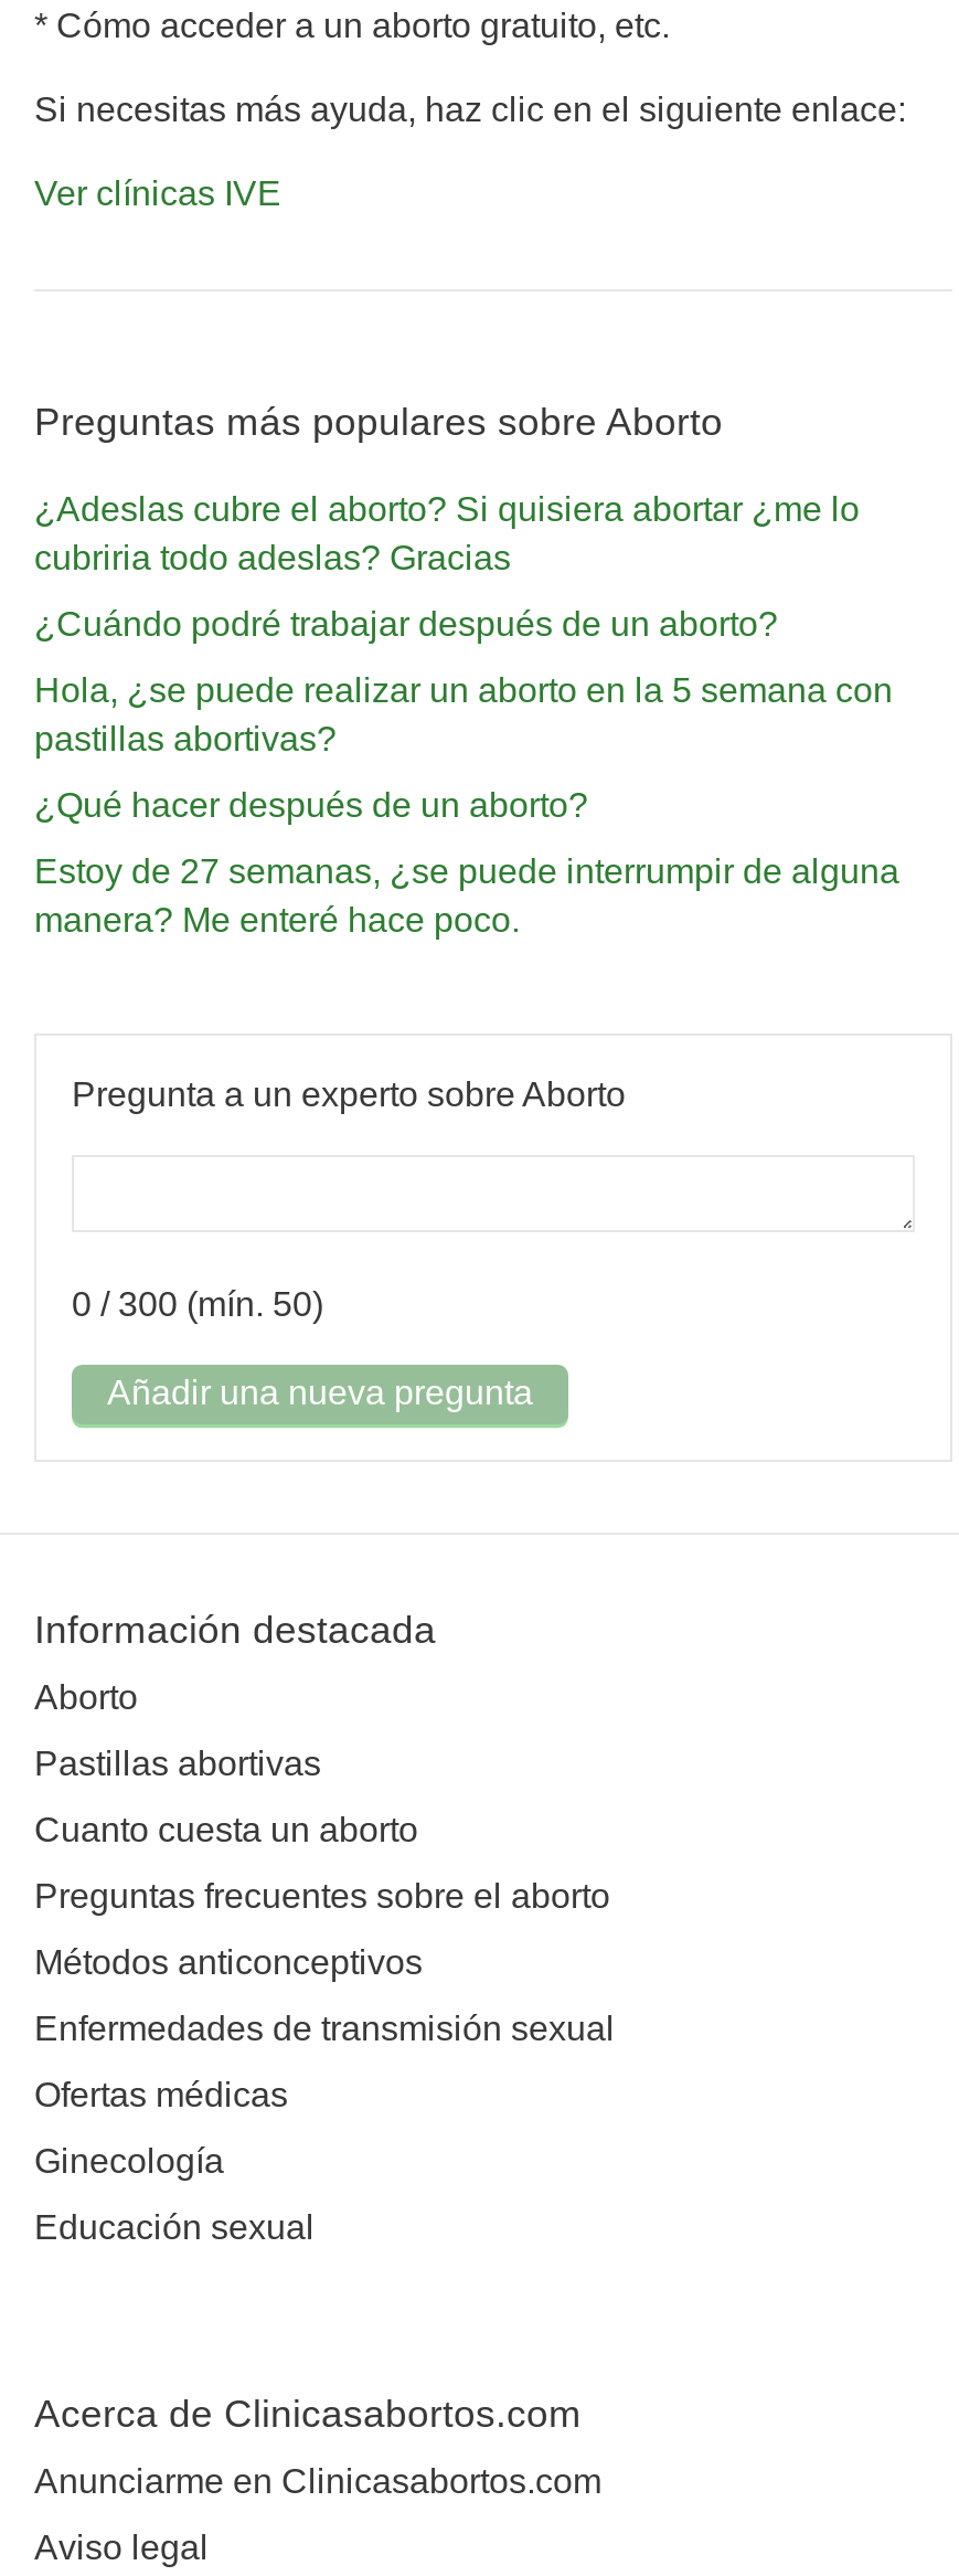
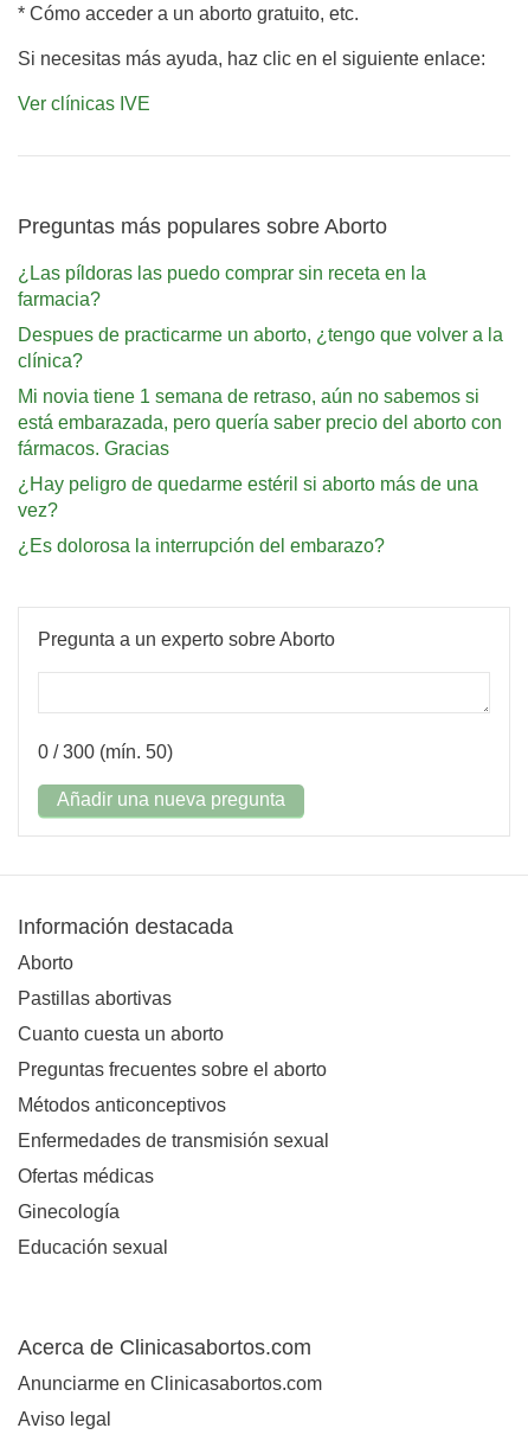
[34,489,860,575] ¿Adeslas cubre el aborto? Si quisiera abortar ¿me lo | cubriria todo adeslas? Gracias -> [18,263,426,309] ¿Las píldoras las puedo comprar sin receta en la | farmacia?
[34,604,778,642] ¿Cuándo podré trabajar después de un aborto? -> [18,324,503,370] Despues de practicarme un aborto, ¿tengo que volver a la | clínica?
[34,670,893,757] Hola, ¿se puede realizar un aborto en la 5 semana con | pastillas abortivas? -> [18,386,502,458] Mi novia tiene 1 semana de retraso, aún no sabemos si | está embarazada, pero quería saber precio del aborto con | fármacos. Gracias
[34,785,588,823] ¿Qué hacer después de un aborto? -> [18,474,478,520] ¿Hay peligro de quedarme estéril si aborto más de una | vez?
[34,852,899,938] Estoy de 27 semanas, ¿se puede interrumpir de alguna | manera? Me enteré hace poco. -> [18,535,385,555] ¿Es dolorosa la interrupción del embarazo?

